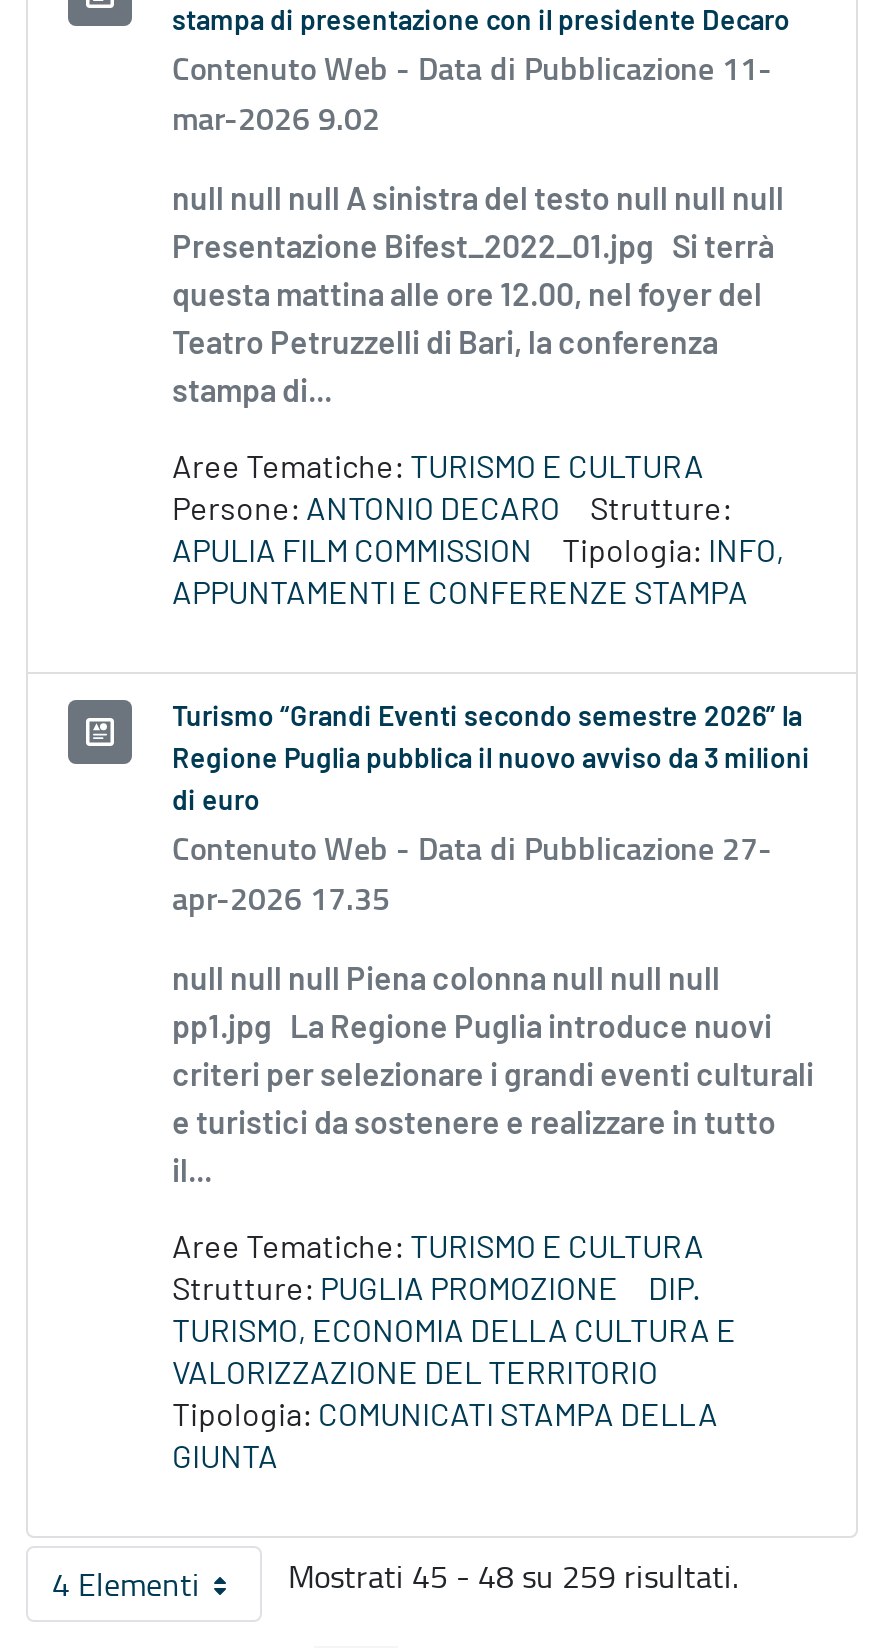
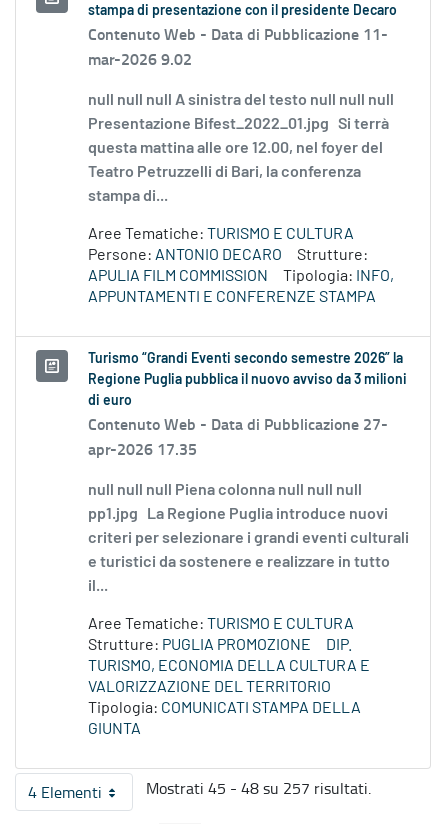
[288,1555,738,1599] Mostrati 45 - 48 su 259 risultati. -> [146,777,371,799] Mostrati 45 - 48 su 257 risultati.

